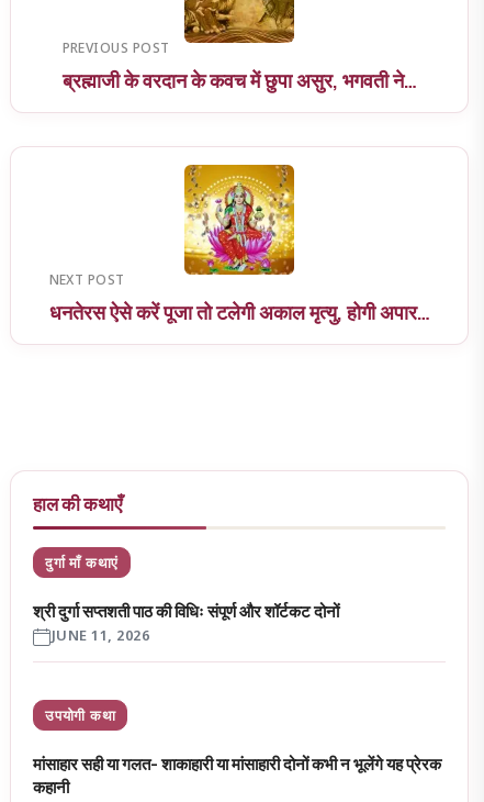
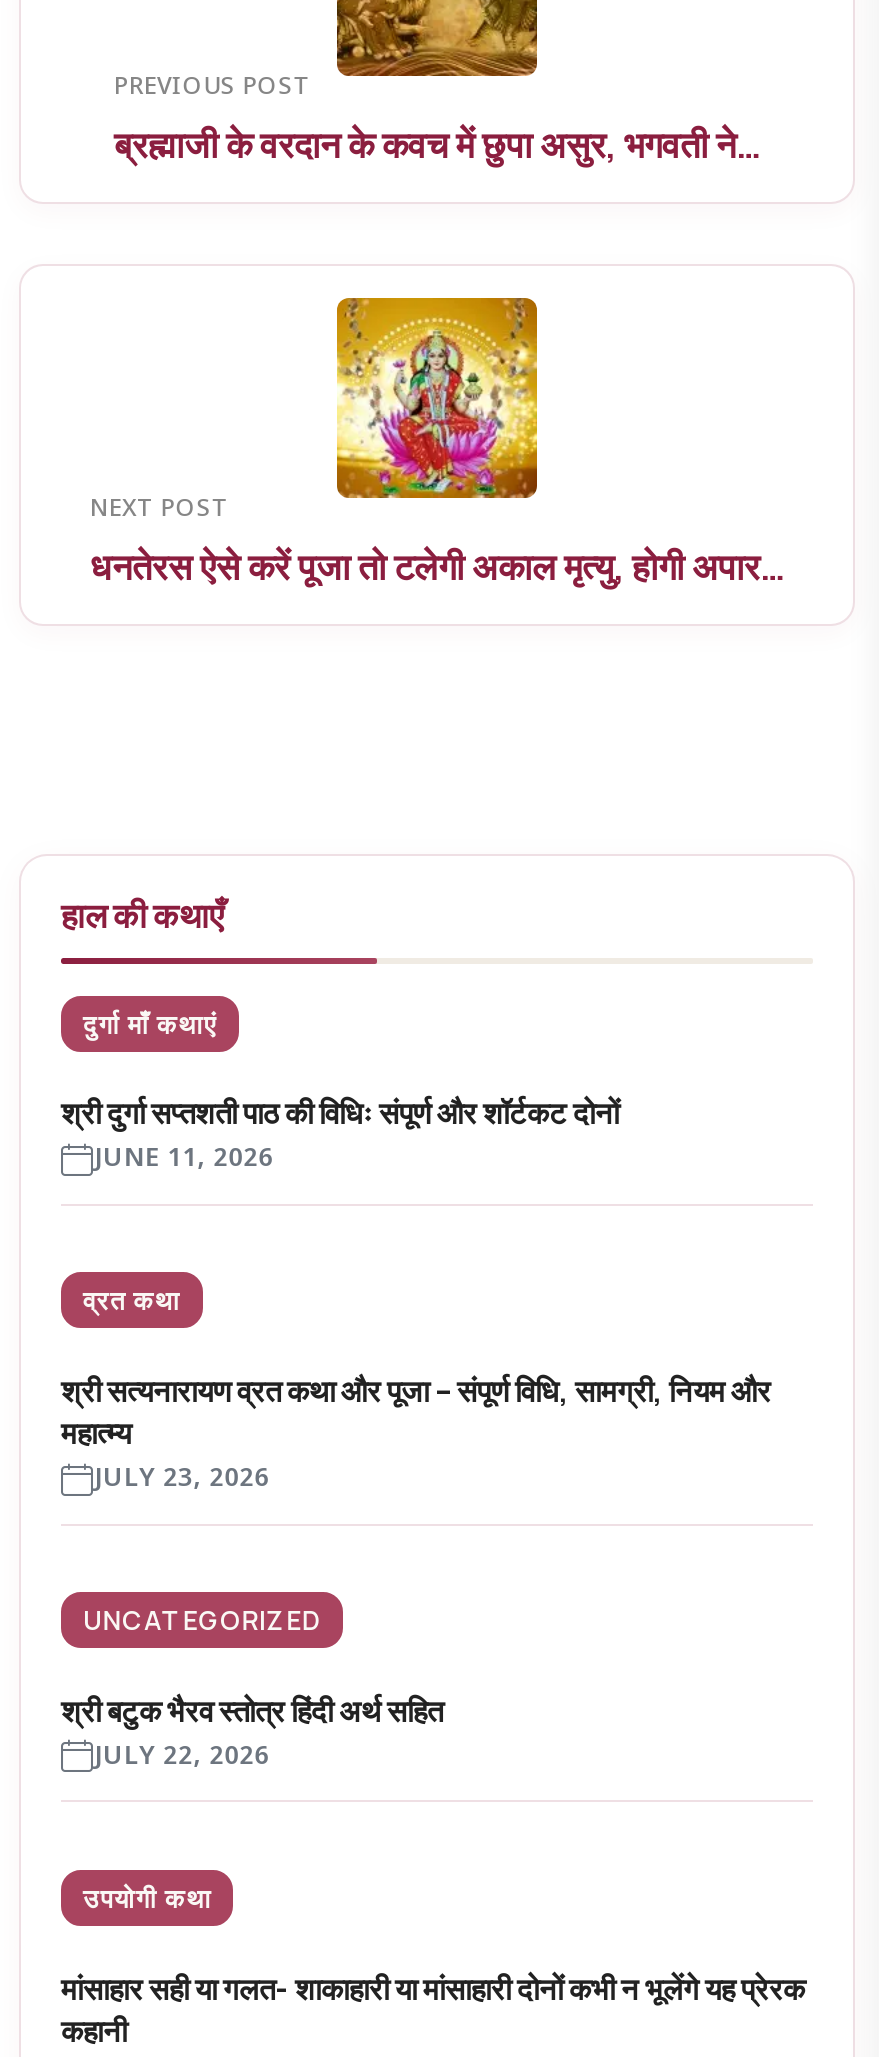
none -> [61,1283,771,1497] व्रत कथा | श्री सत्यनारायण व्रत कथा और पूजा – संपूर्ण विधि, सामग्री, नियम और | महात्म्य | JULY 23, 2026
none -> [61,1603,443,1774] UNCATEGORIZED | श्री बटुक भैरव स्तोत्र हिंदी अर्थ सहित | JULY 22, 2026

